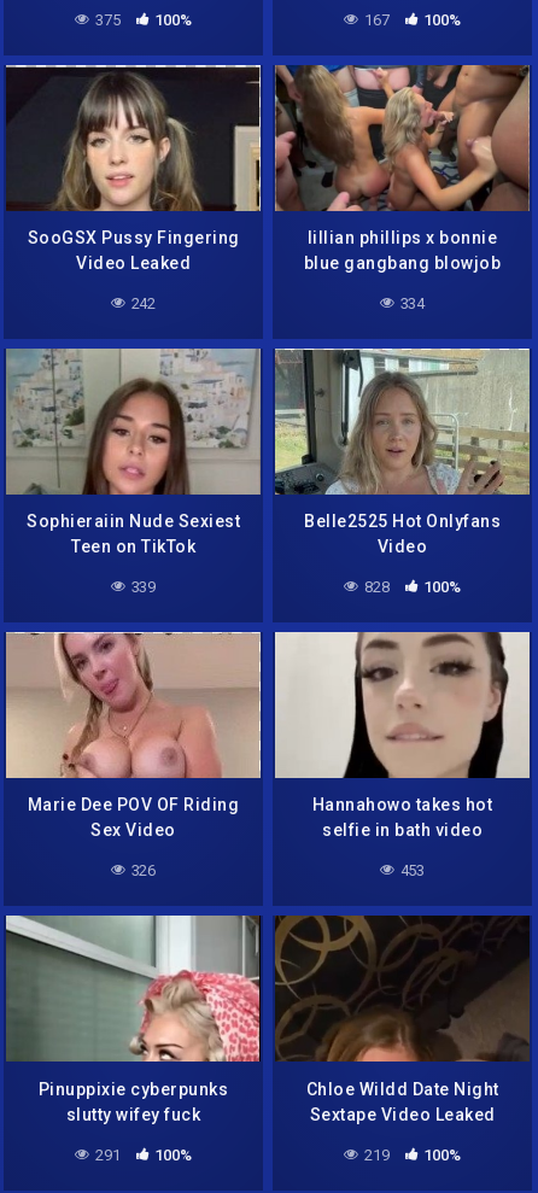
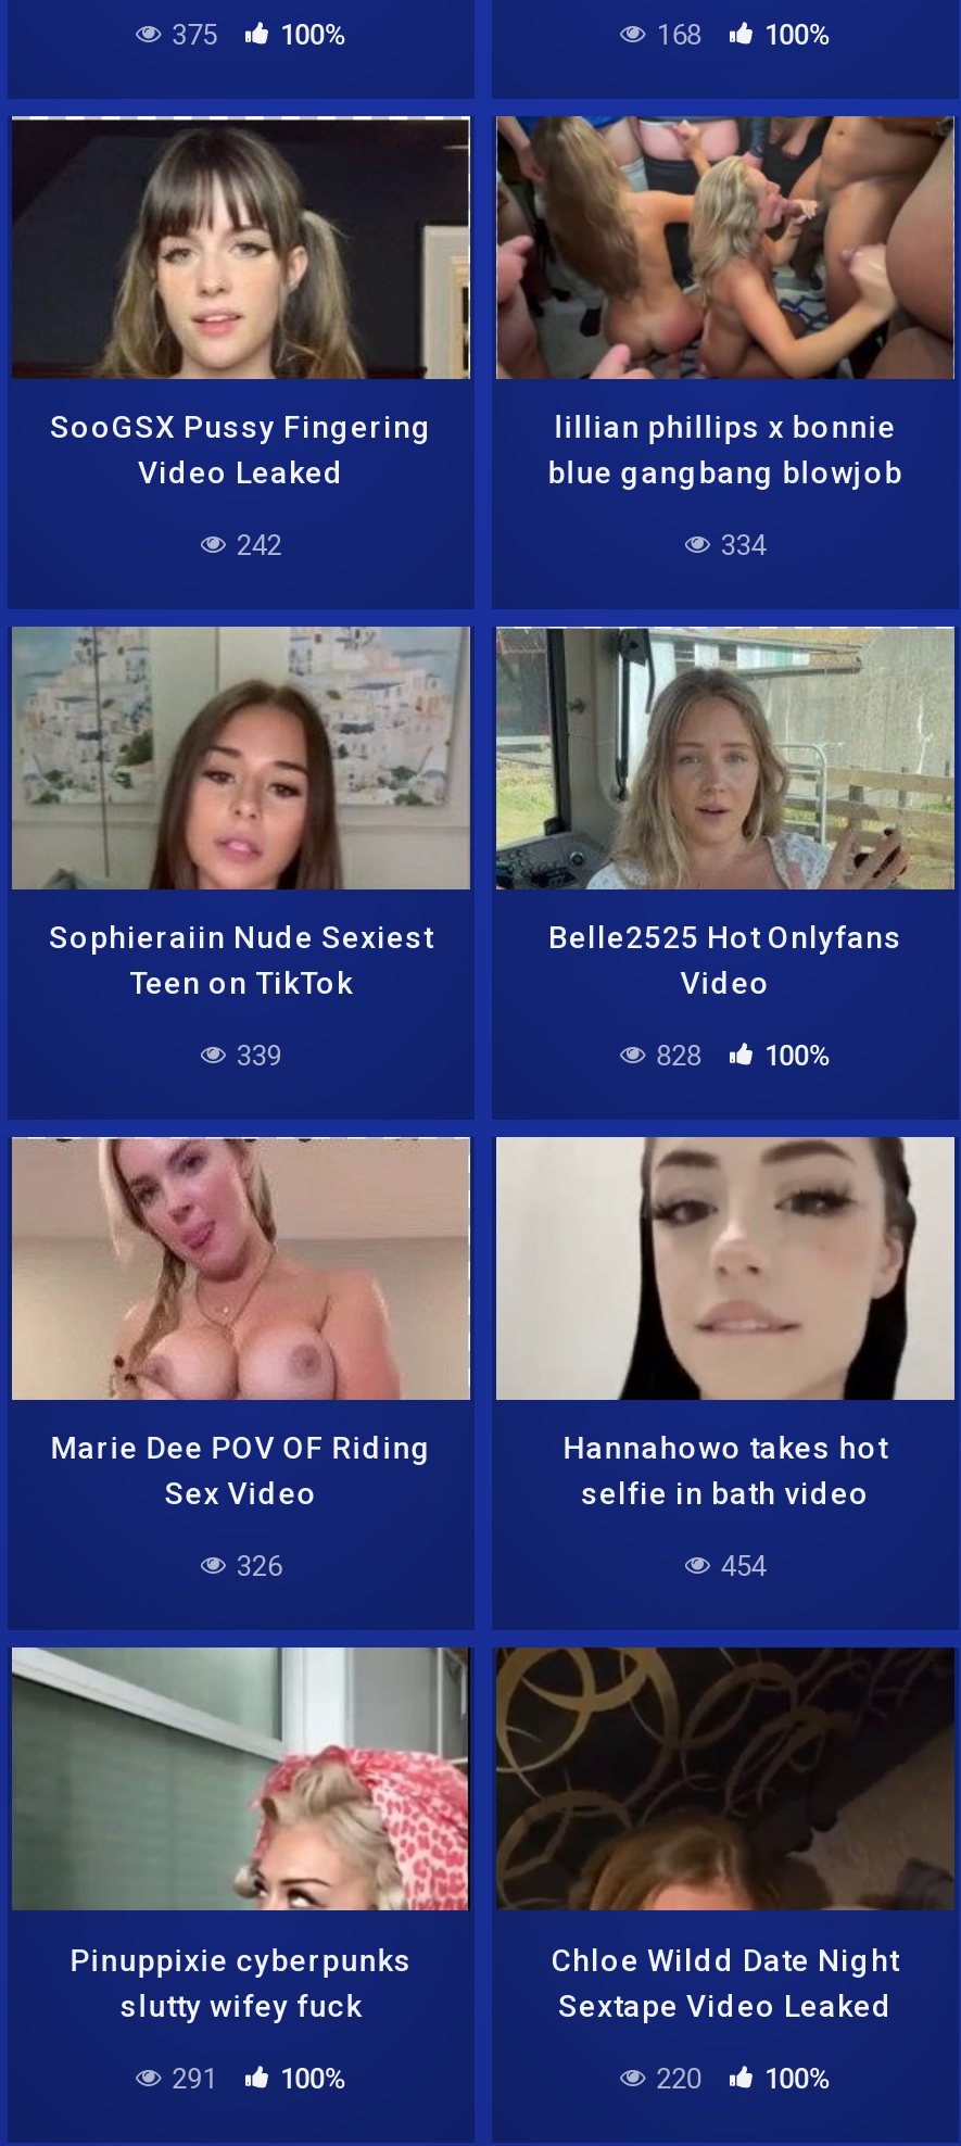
[361,11,461,29] 167 100% -> [650,19,831,51] 168 100%
[396,862,425,880] 453 -> [715,1551,766,1583] 454
[361,1145,461,1163] 219 100% -> [650,2061,831,2094] 220 100%

